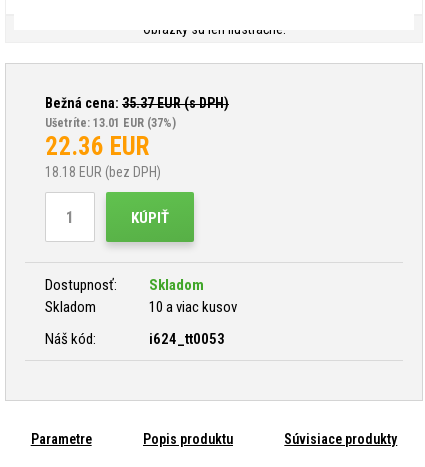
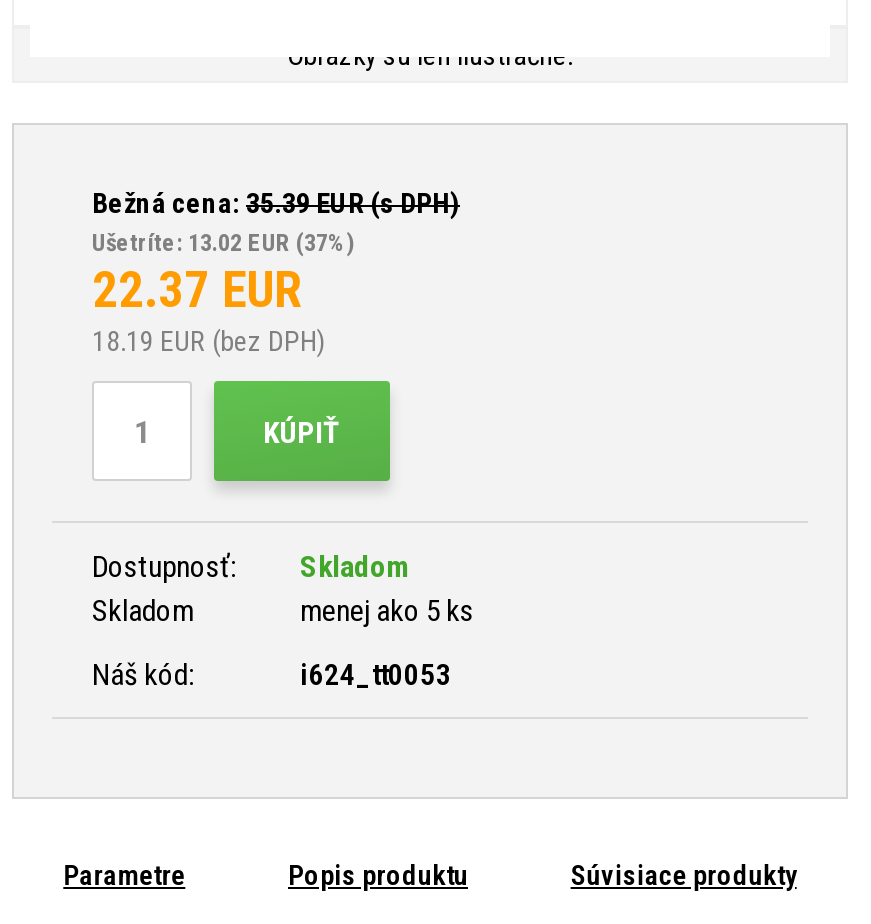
[45,95,229,111] Bežná cena: 35.37EUR (s DPH) -> [92,187,460,219] Bežná cena: 35.39EUR (s DPH)
[45,116,176,130] Ušetríte: 13.01 EUR (37%) -> [92,229,354,257] Ušetríte: 13.02 EUR (37%)
[45,132,149,161] 22.36 EUR -> [92,261,300,319] 22.37 EUR
[45,164,161,180] 18.18 EUR (bez DPH) -> [92,325,324,357] 18.19 EUR (bez DPH)
[149,298,237,316] 10 a viac kusov -> [300,593,474,629] menej ako 5 ks

